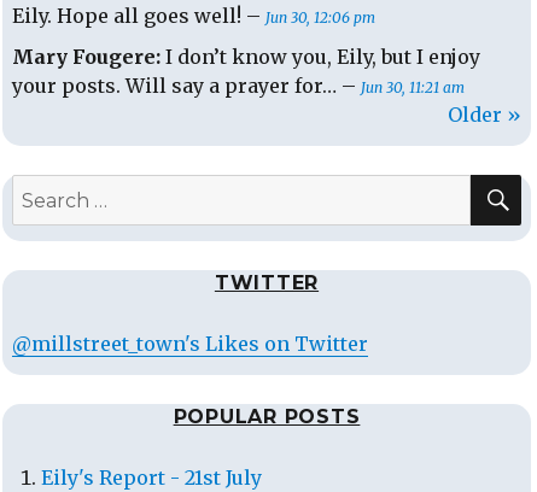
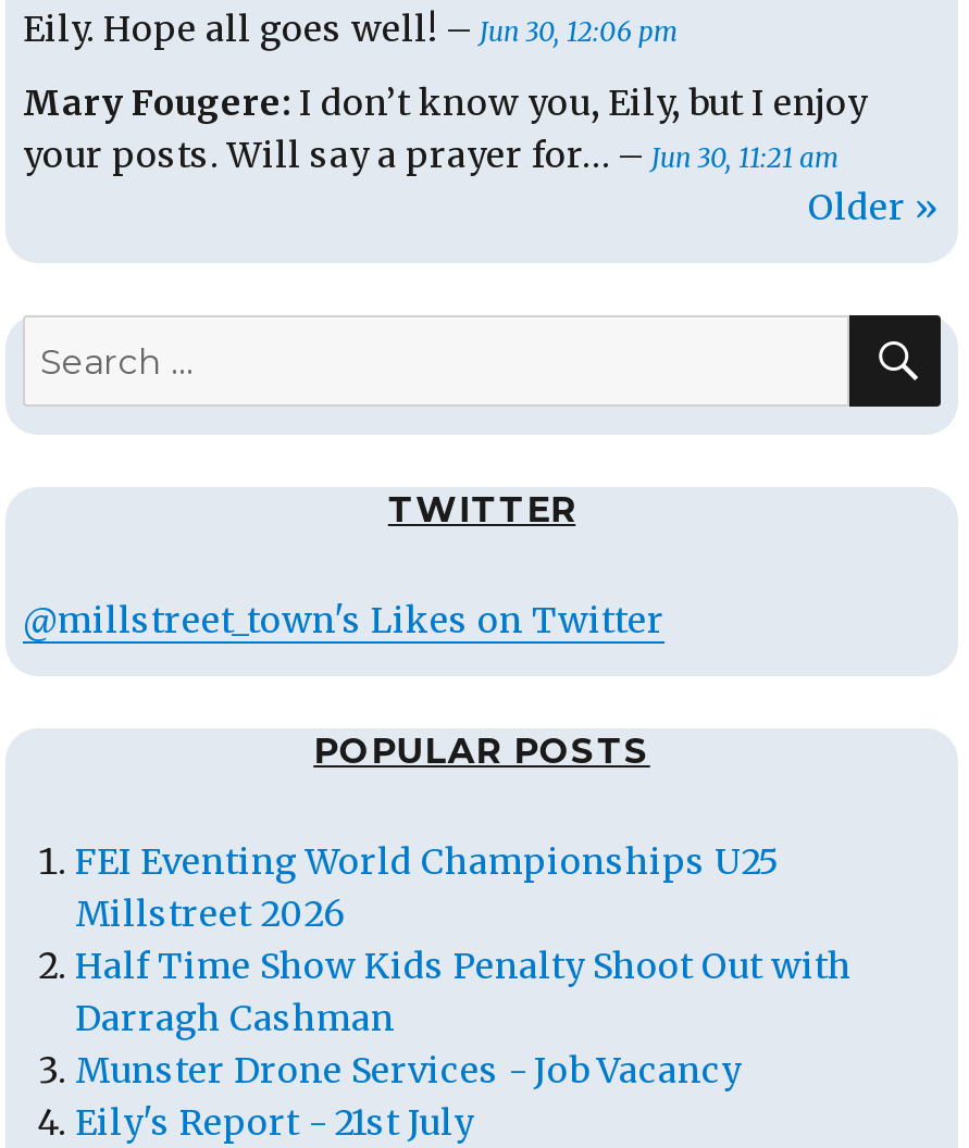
none -> [75,839,852,1091] FEI Eventing World Championships U25 | Millstreet 2026 | Half Time Show Kids Penalty Shoot Out with | Darragh Cashman | Munster Drone Services - Job Vacancy

